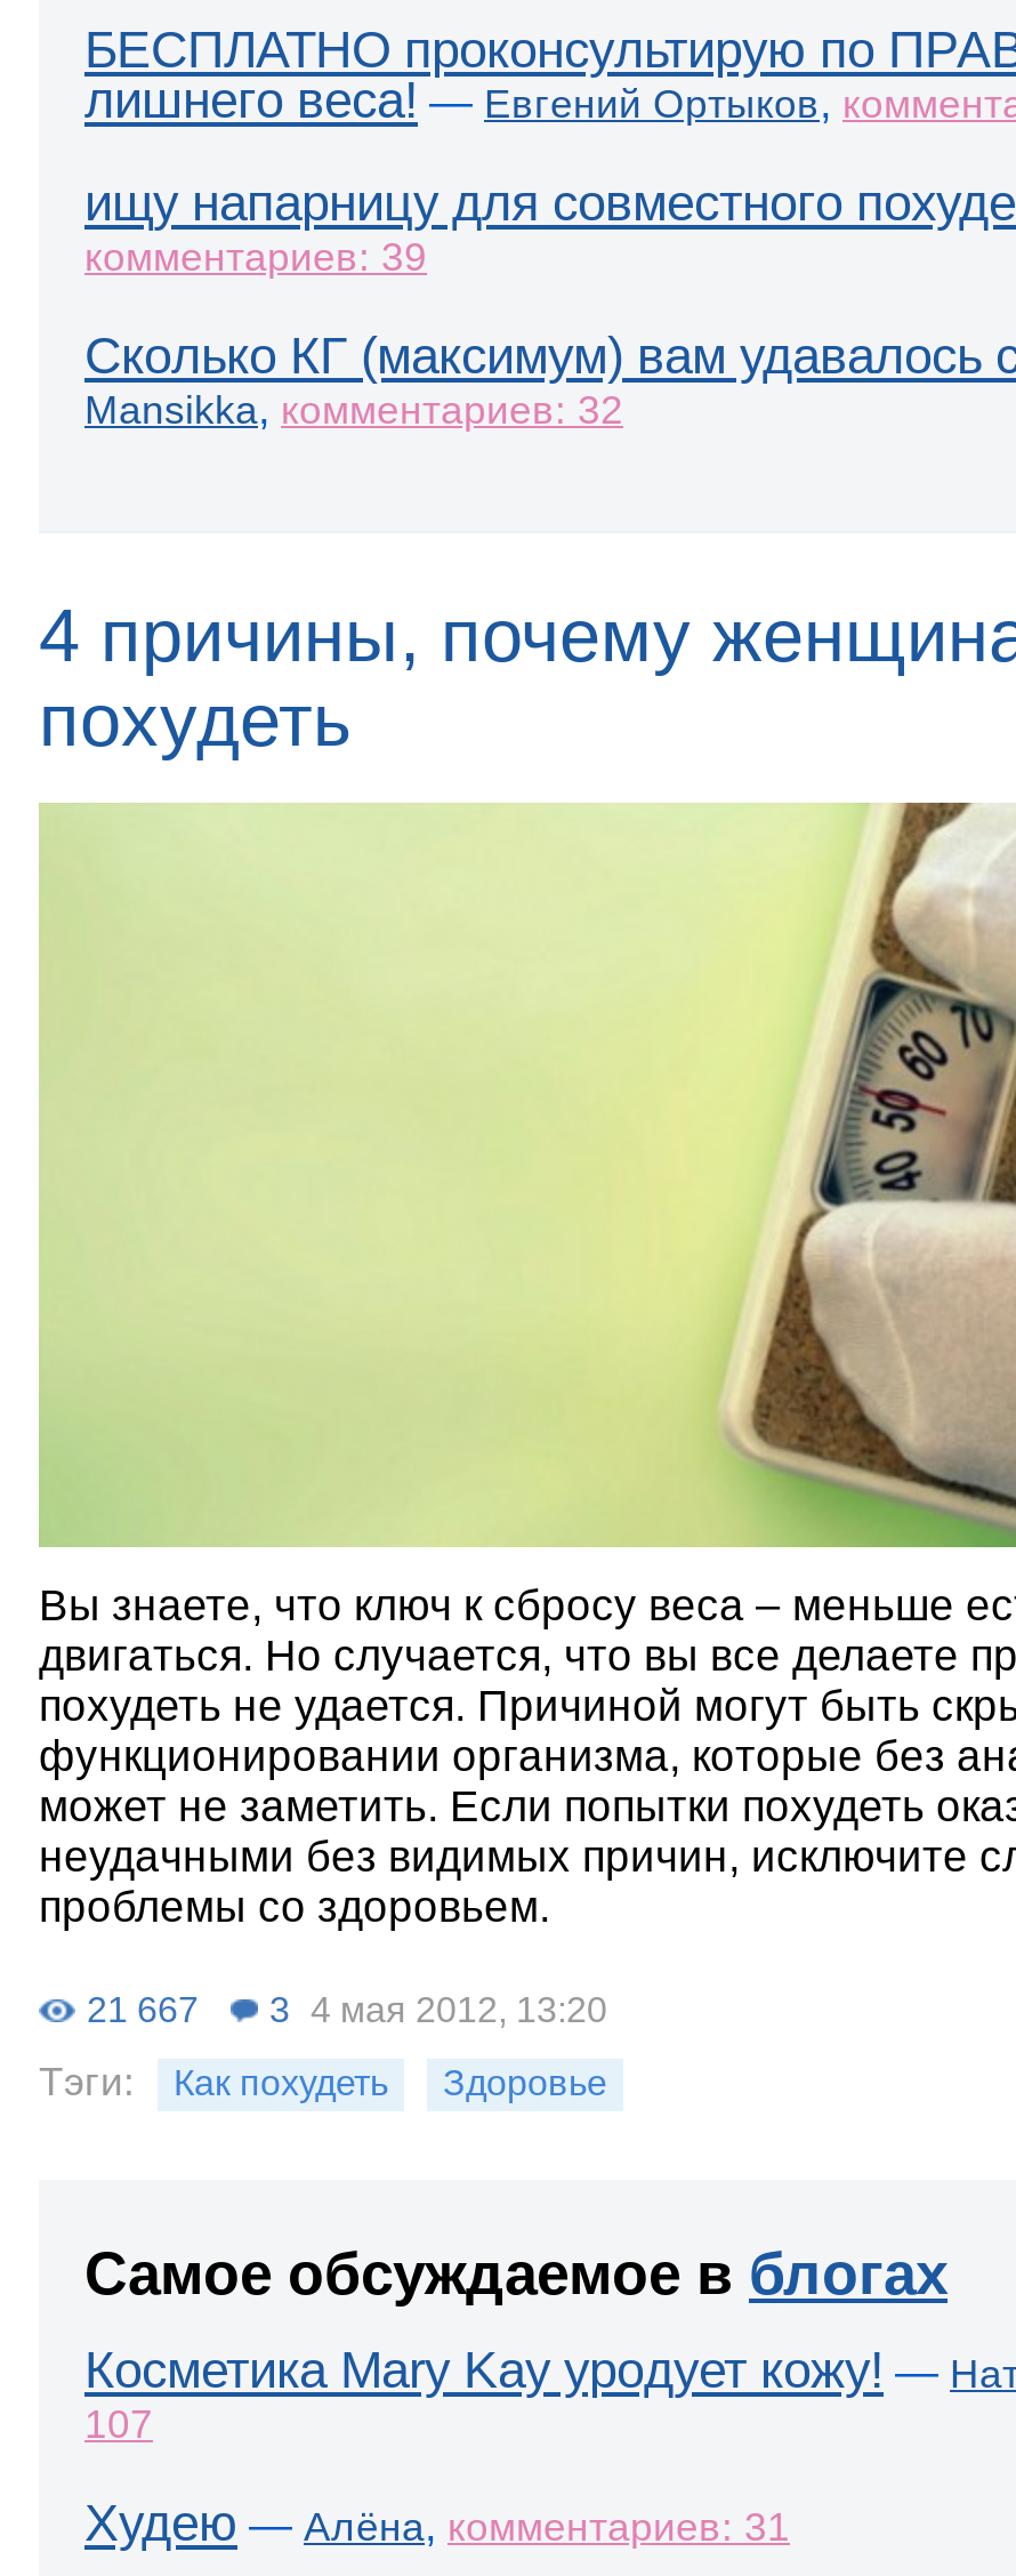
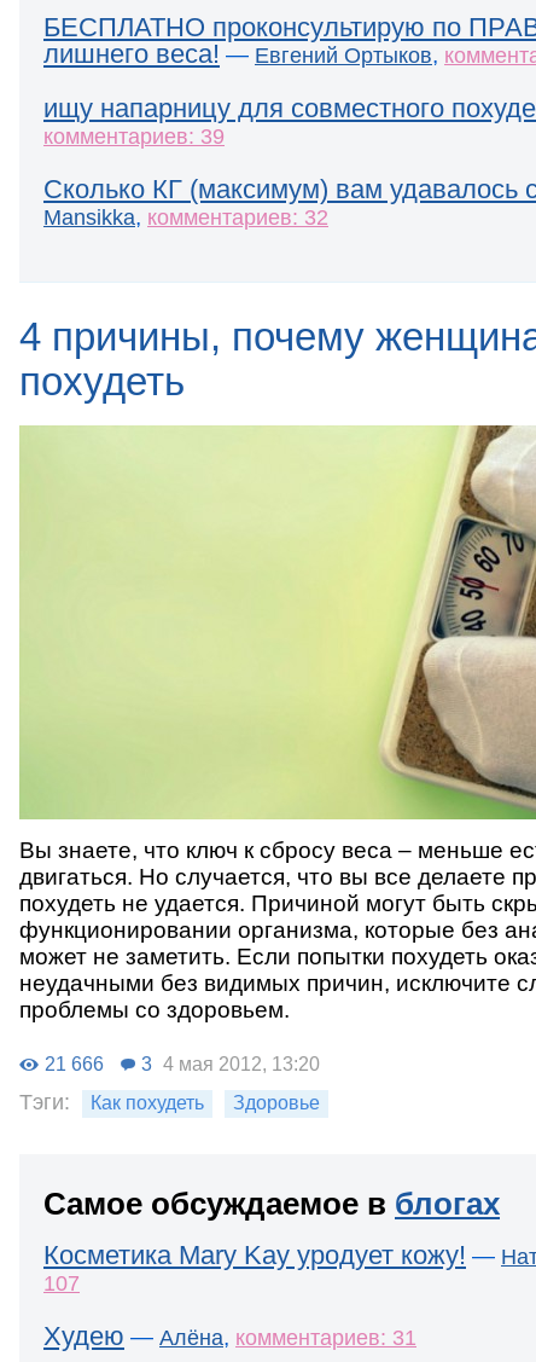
[87,1990,607,2029] 21 667 3 4 мая 2012, 13:20 -> [45,1054,320,1074] 21 666 3 4 мая 2012, 13:20

